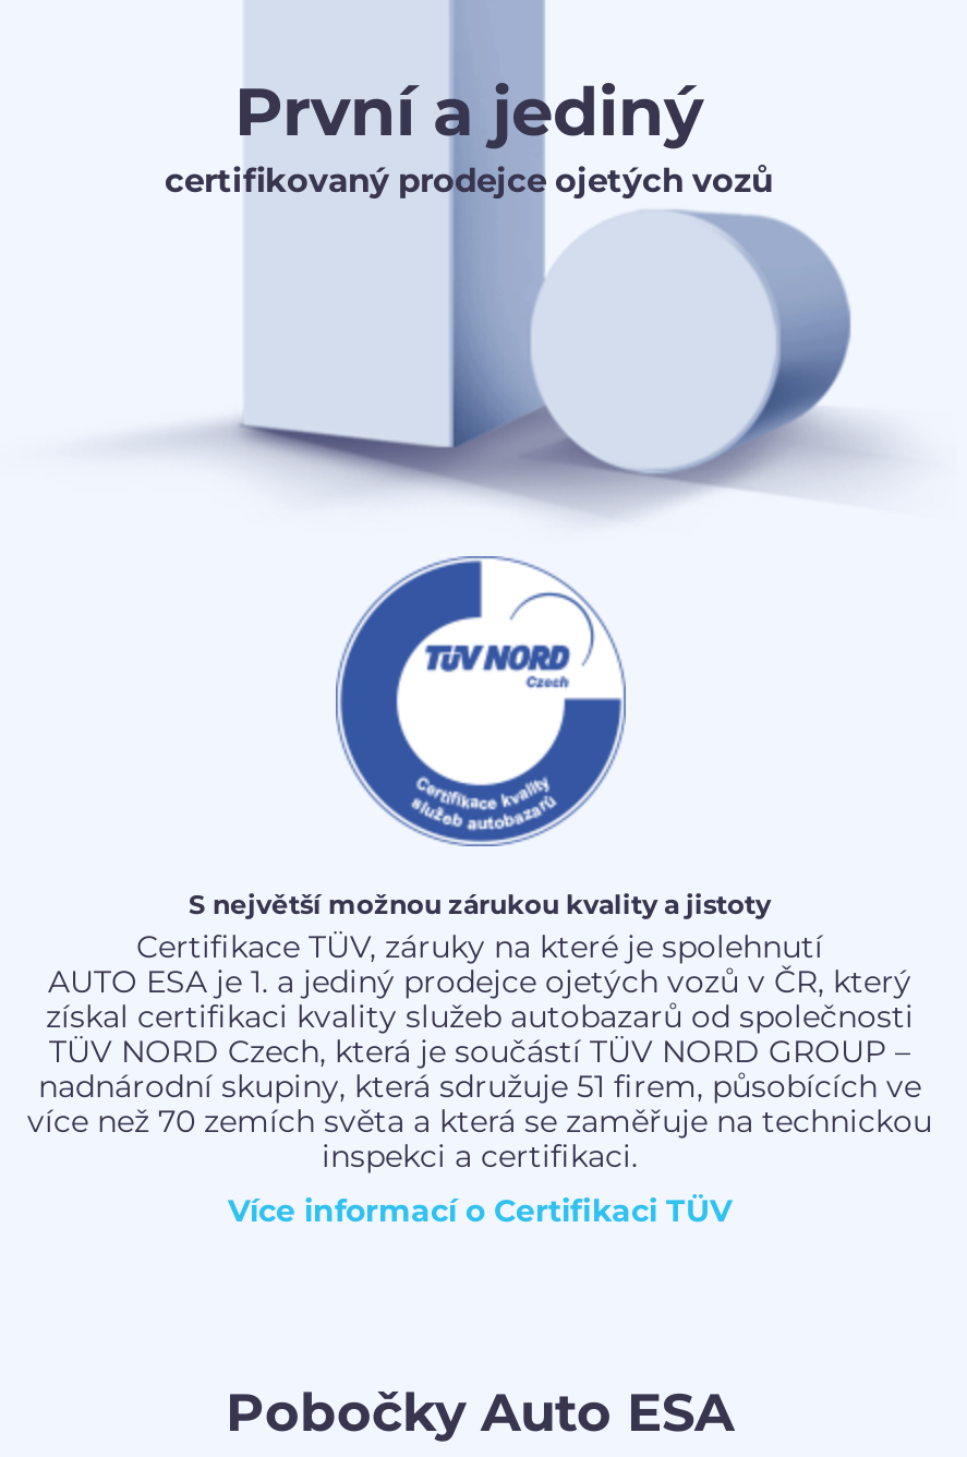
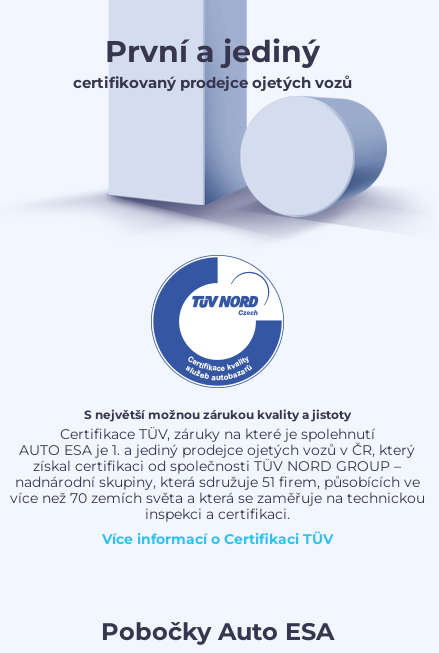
[46,998,914,1072] získal certifikaci kvality služeb autobazarů od společnosti | TÜV NORD Czech, která je součástí TÜV NORD GROUP – -> [33,457,401,475] získal certifikaci od společnosti TÜV NORD GROUP –

